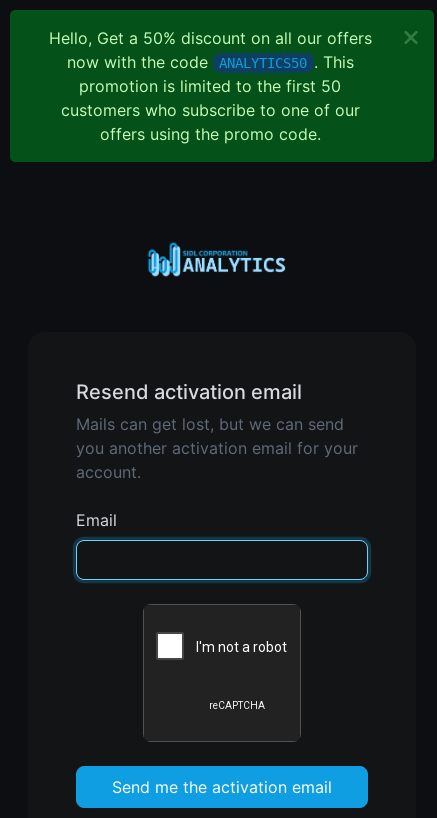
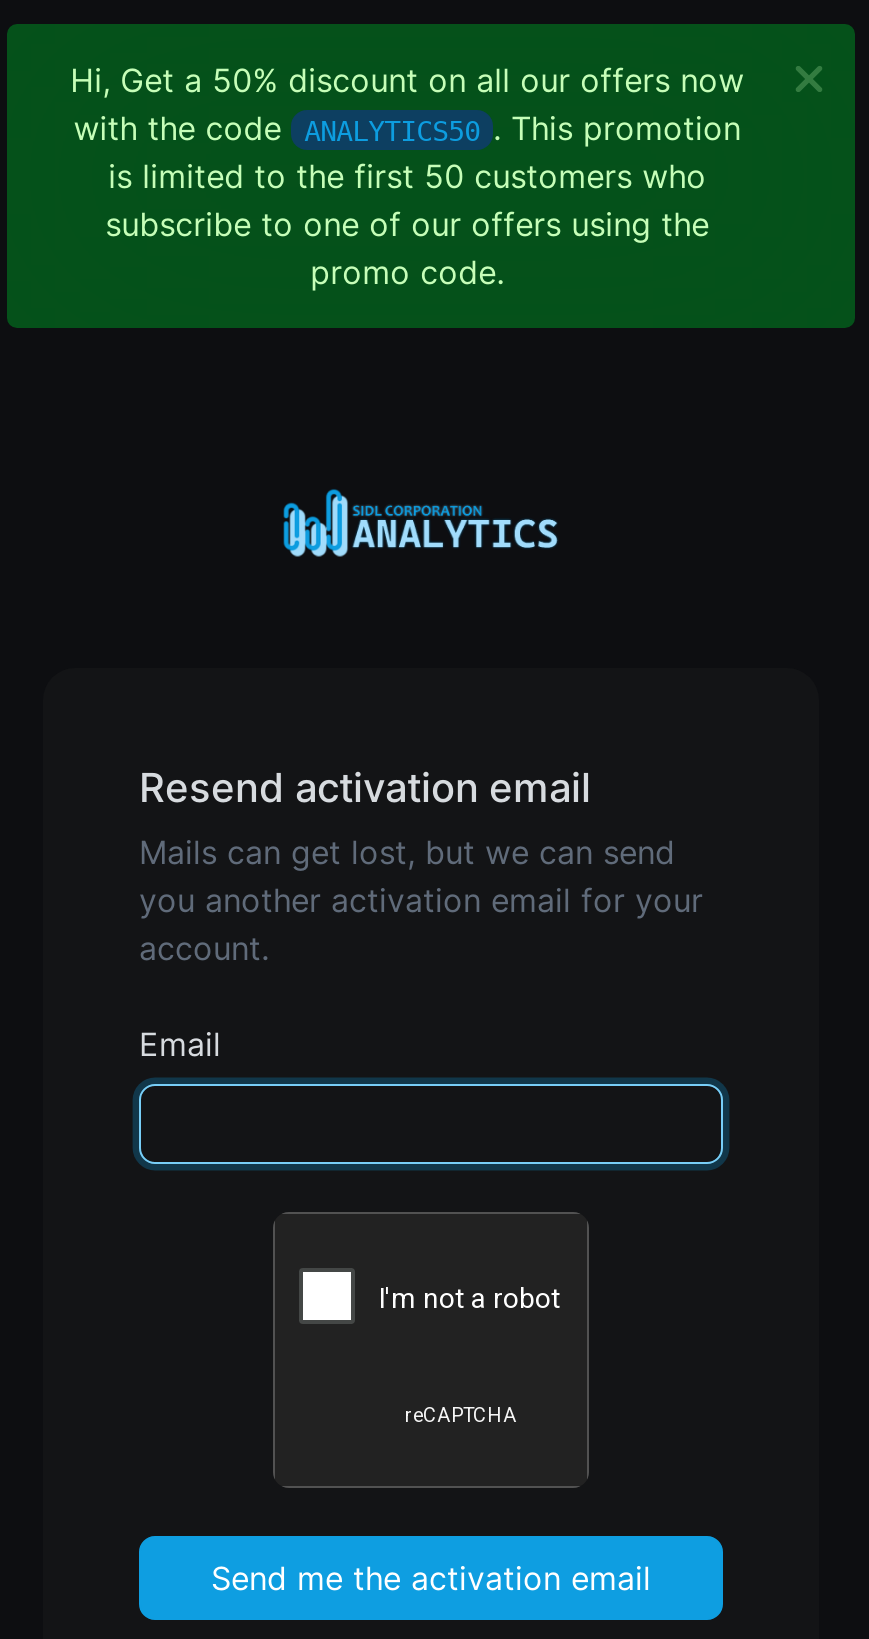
[49,28,372,144] Hello, Get a 50% discount on all our offers | now with the code ANALYTICS50 . This | promotion is limited to the first 50 | customers who subscribe to one of our | offers using the promo code. -> [70,60,744,292] Hi, Get a 50% discount on all our offers now | with the code ANALYTICS50 . This promotion | is limited to the first 50 customers who | subscribe to one of our offers using the | promo code.

